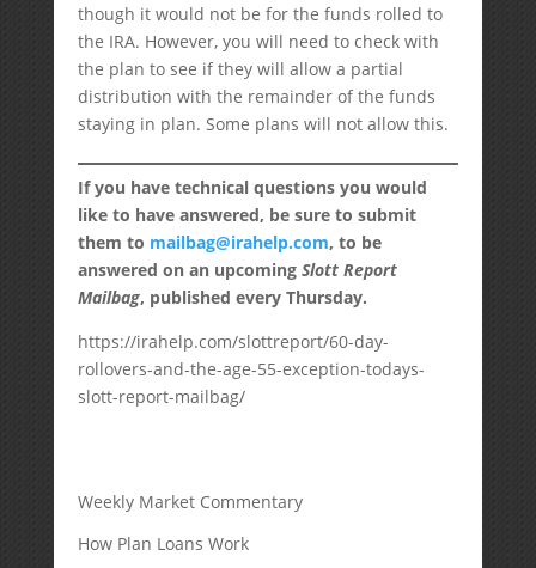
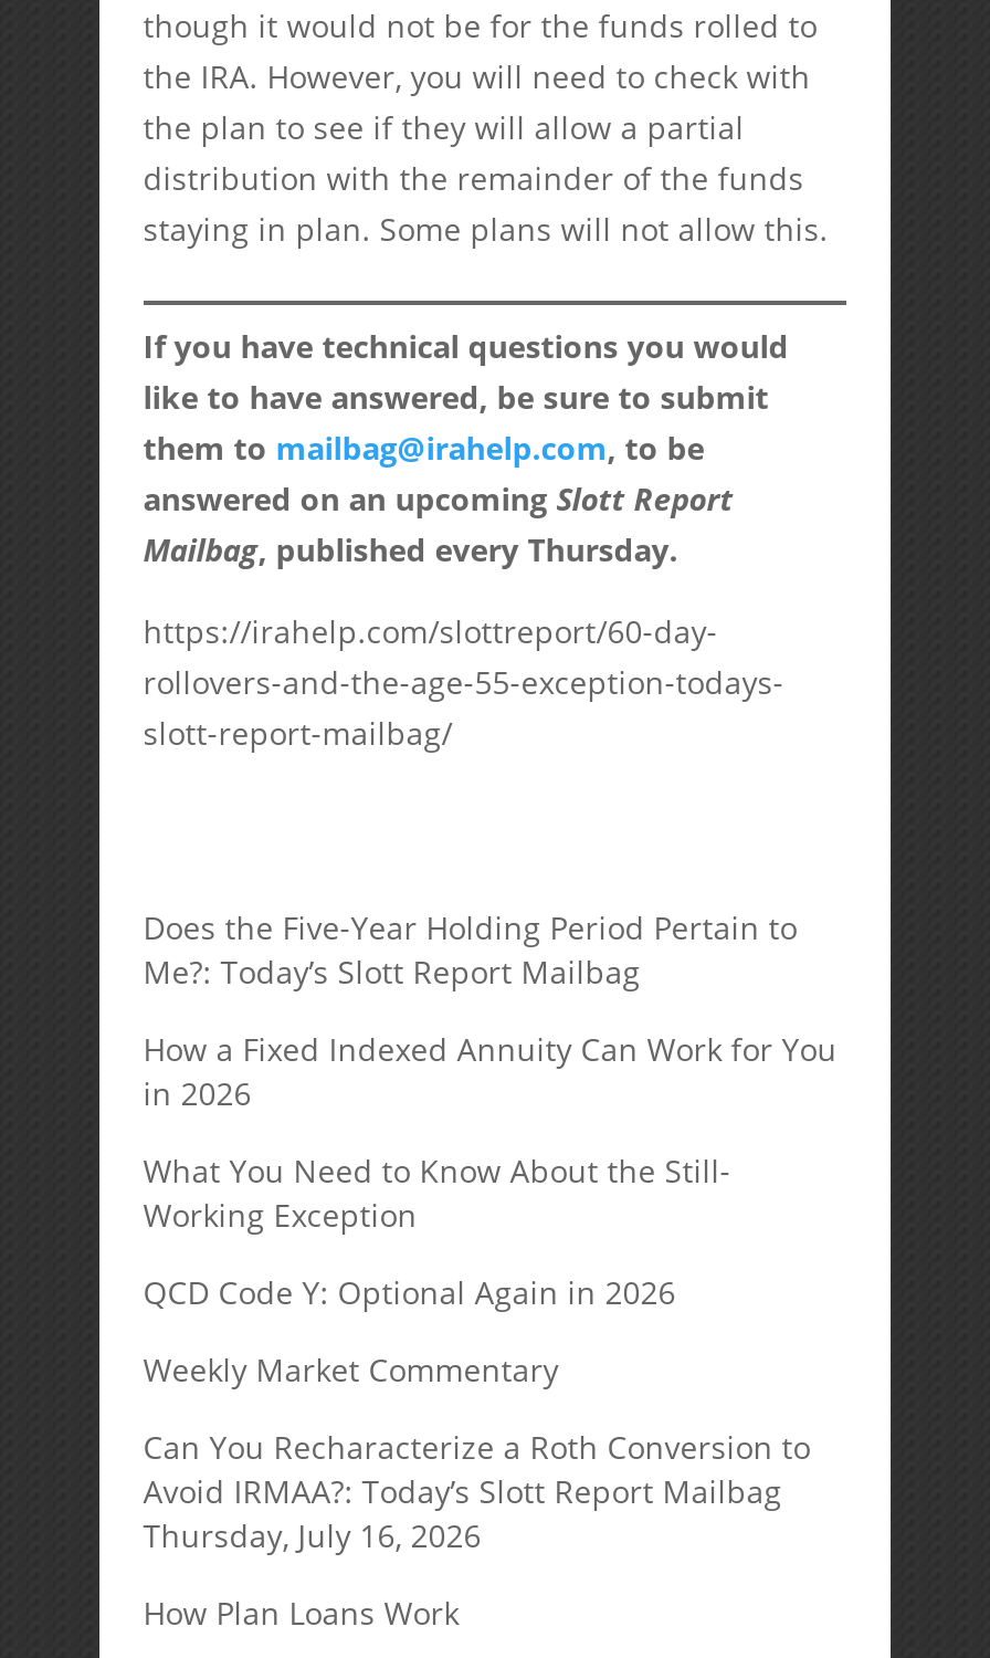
none -> [143,906,837,1313] Does the Five-Year Holding Period Pertain to | Me?: Today’s Slott Report Mailbag | How a Fixed Indexed Annuity Can Work for You | in 2026 | What You Need to Know About the Still- | Working Exception | QCD Code Y: Optional Again in 2026
none -> [143,1426,811,1556] Can You Recharacterize a Roth Conversion to | Avoid IRMAA?: Today’s Slott Report Mailbag | Thursday, July 16, 2026

